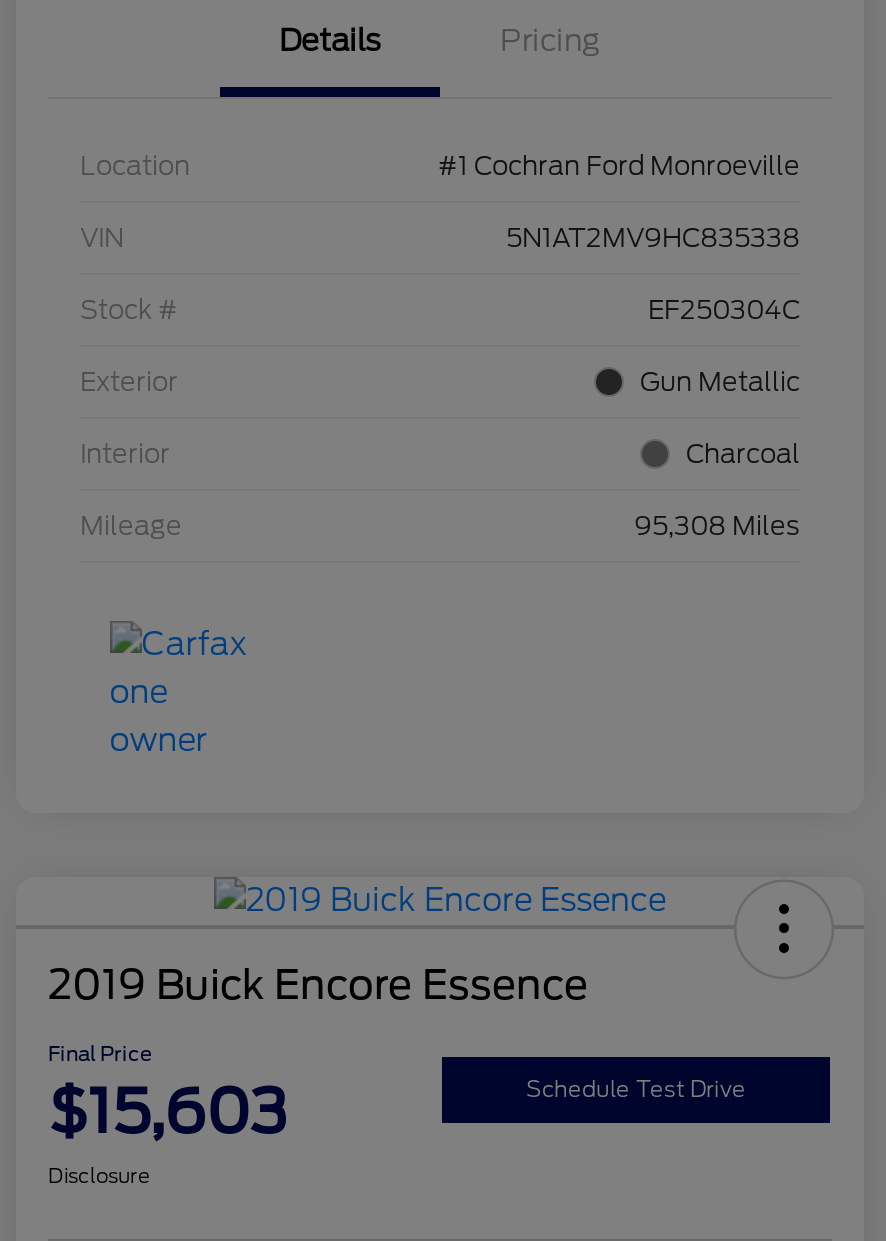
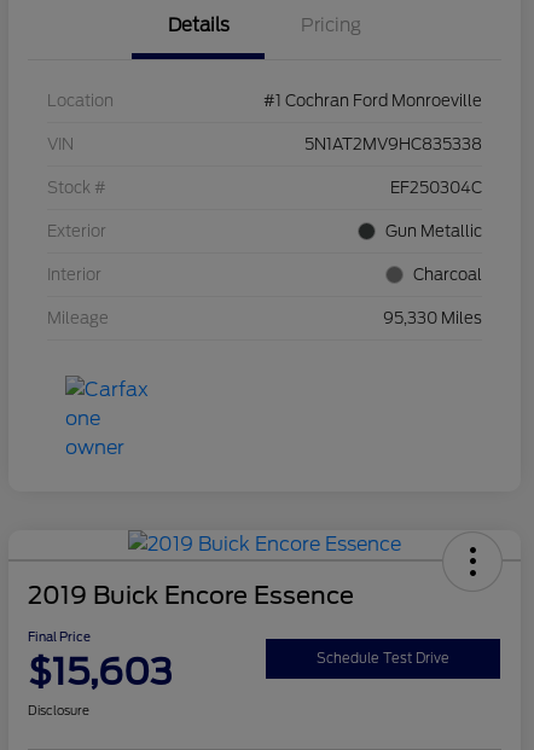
[634,511,800,541] 95,308 Miles -> [383,309,482,327] 95,330 Miles

